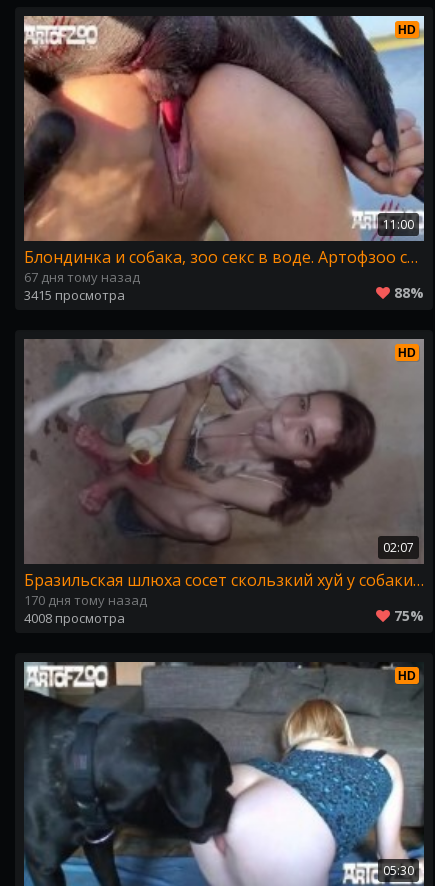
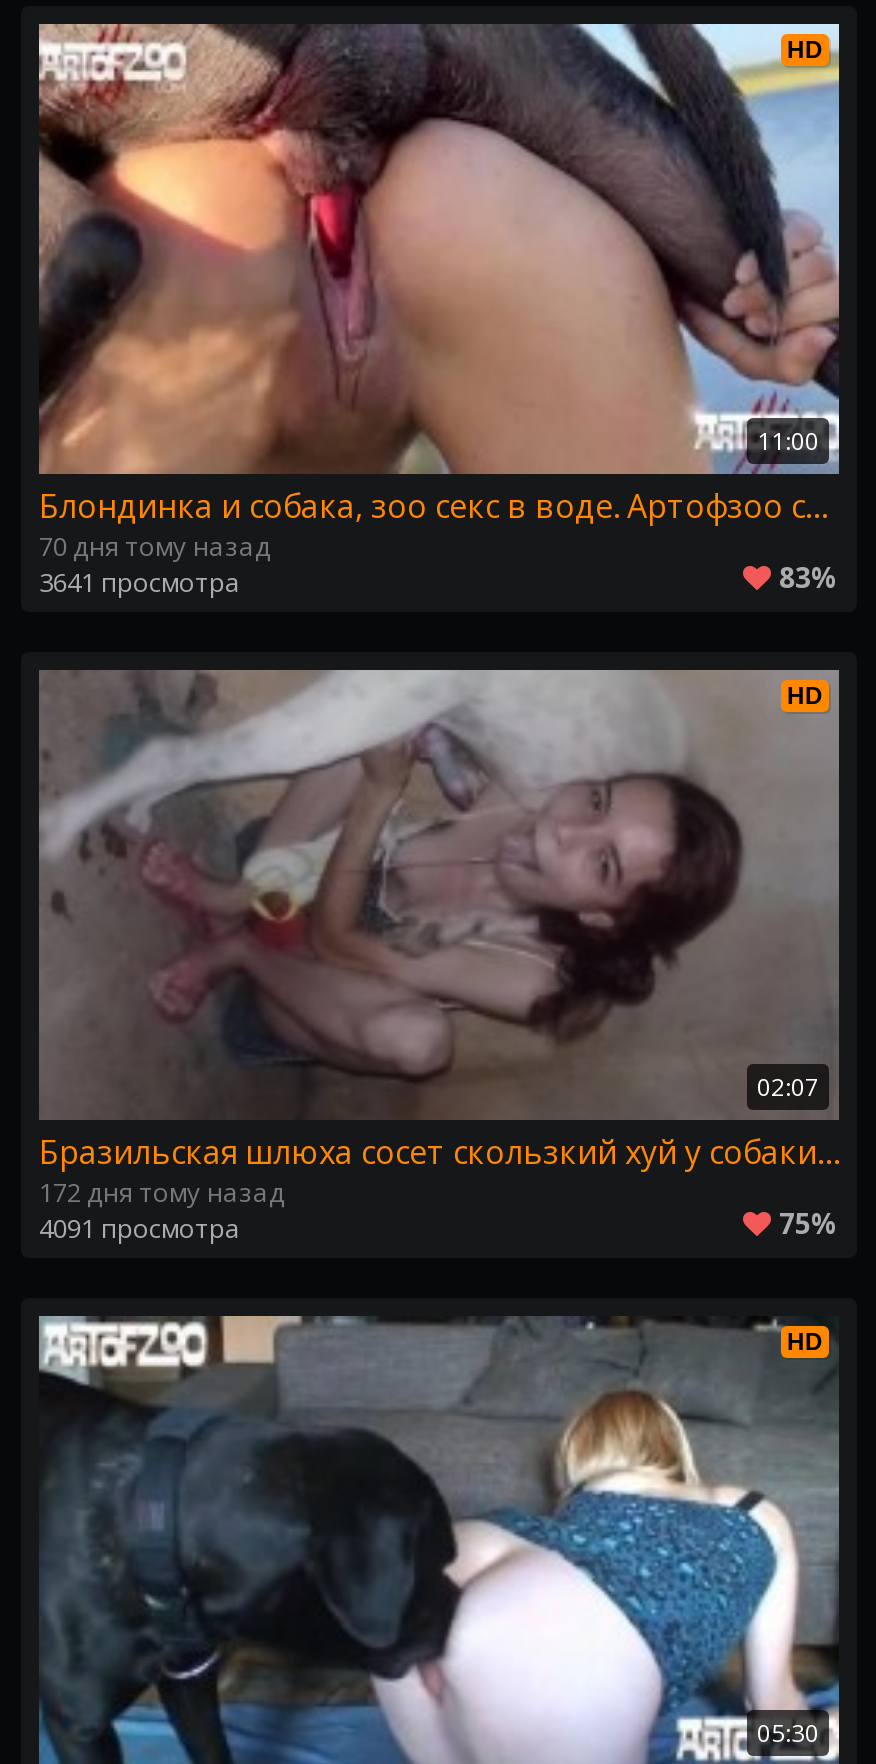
[24,268,140,286] 67 дня тому назад -> [39,528,271,564] 70 дня тому назад
[24,286,125,304] 3415 просмотра -> [39,564,241,600] 3641 просмотра
[394,283,424,302] 88% -> [779,558,839,596] 83%
[24,591,147,609] 170 дня тому назад -> [39,1174,285,1210] 172 дня тому назад
[24,609,125,627] 4008 просмотра -> [39,1210,241,1246] 4091 просмотра

